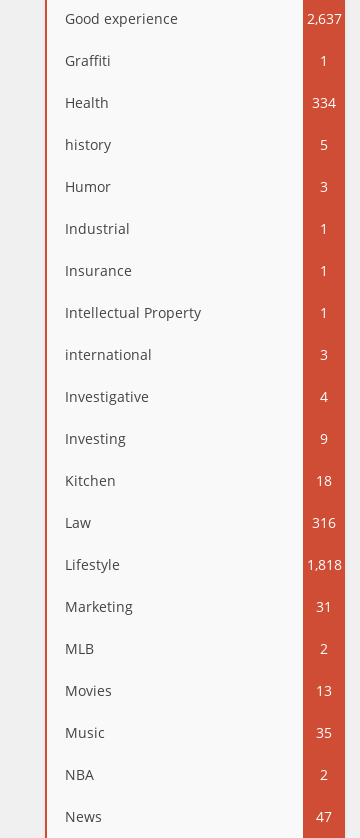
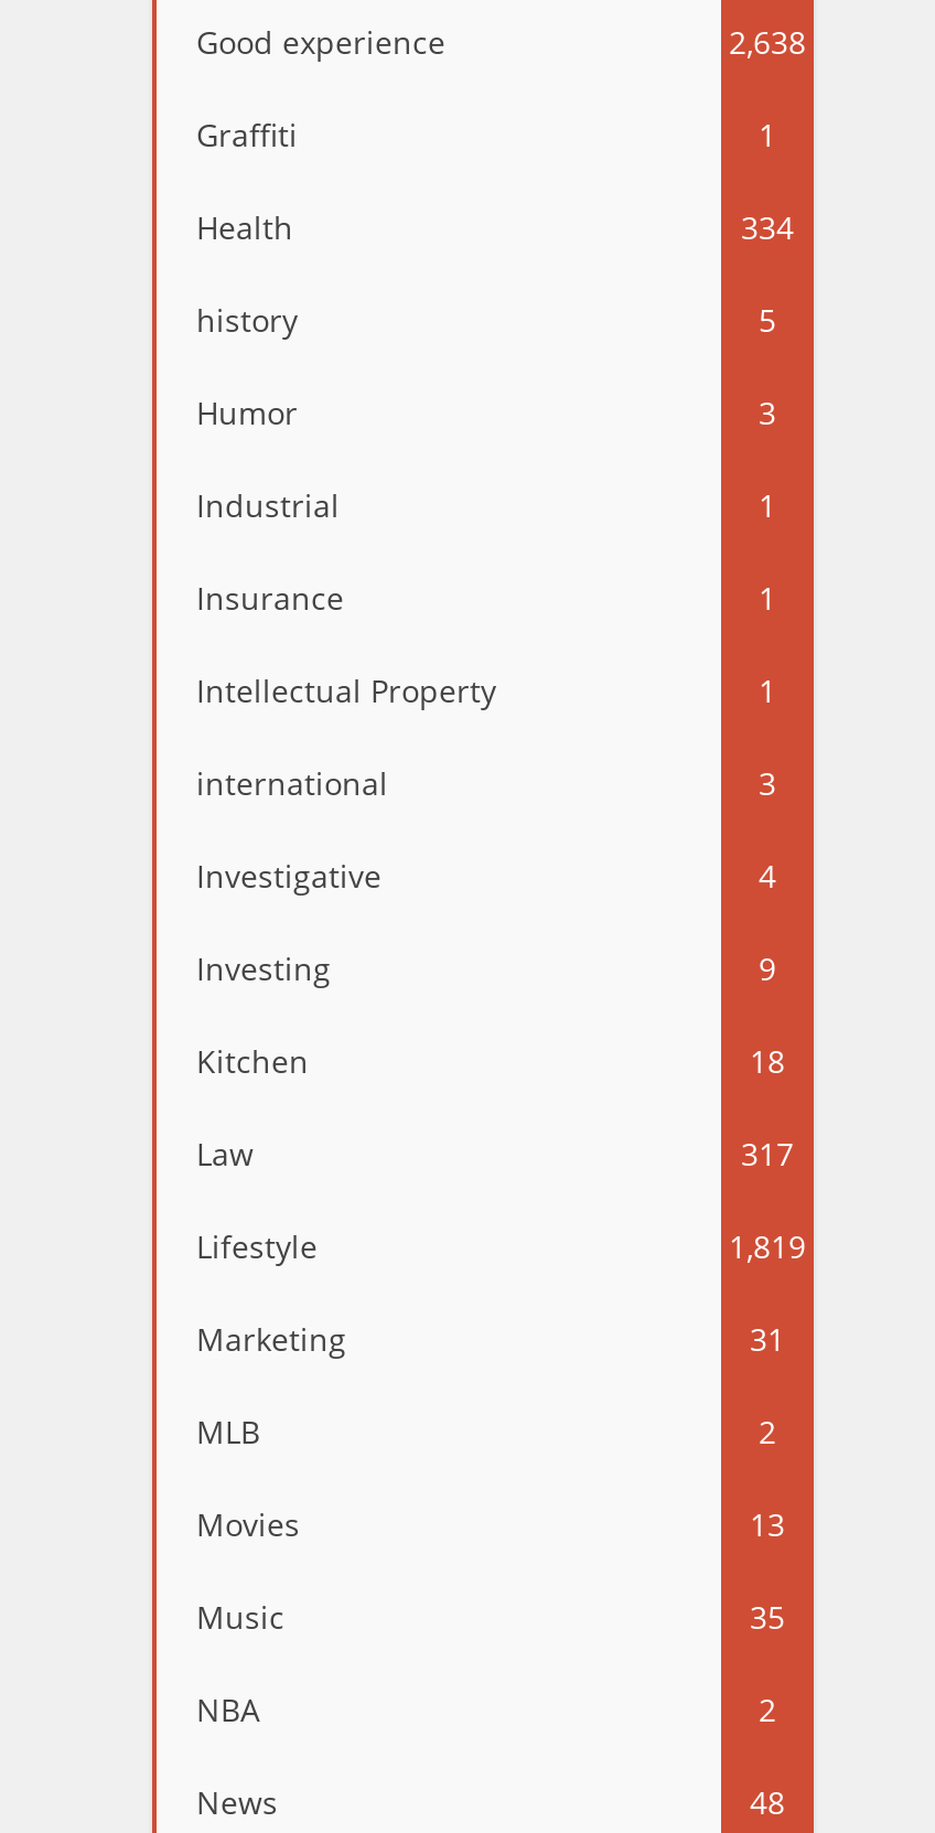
[306,9,341,28] 2,637 -> [729,20,806,62] 2,638
[312,513,336,532] 316 -> [741,1132,794,1174] 317
[306,555,341,574] 1,818 -> [729,1225,806,1267] 1,819
[316,807,332,826] 47 -> [750,1781,785,1822] 48

